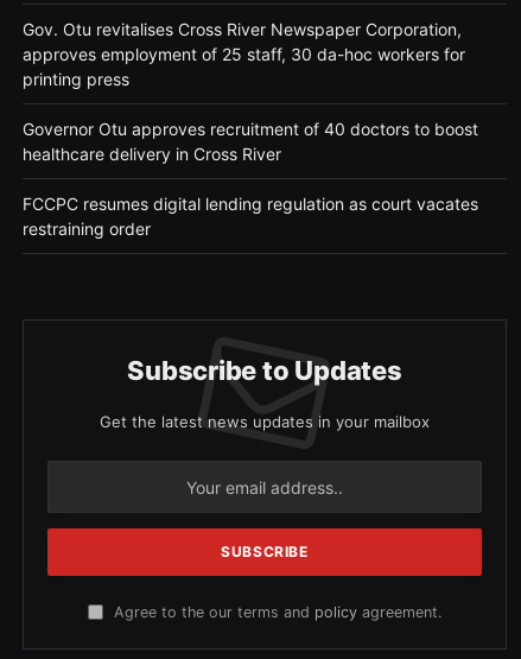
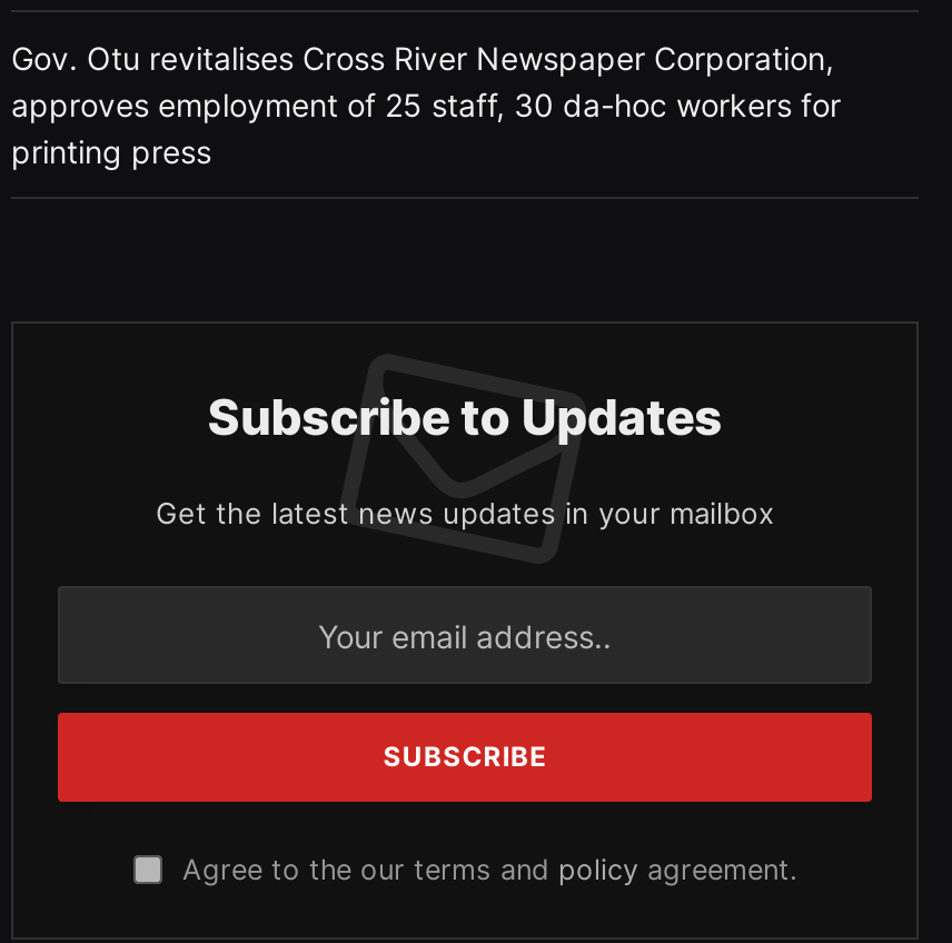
[23,119,478,239] Governor Otu approves recruitment of 40 doctors to boost | healthcare delivery in Cross River | FCCPC resumes digital lending regulation as court vacates | restraining order -> none

